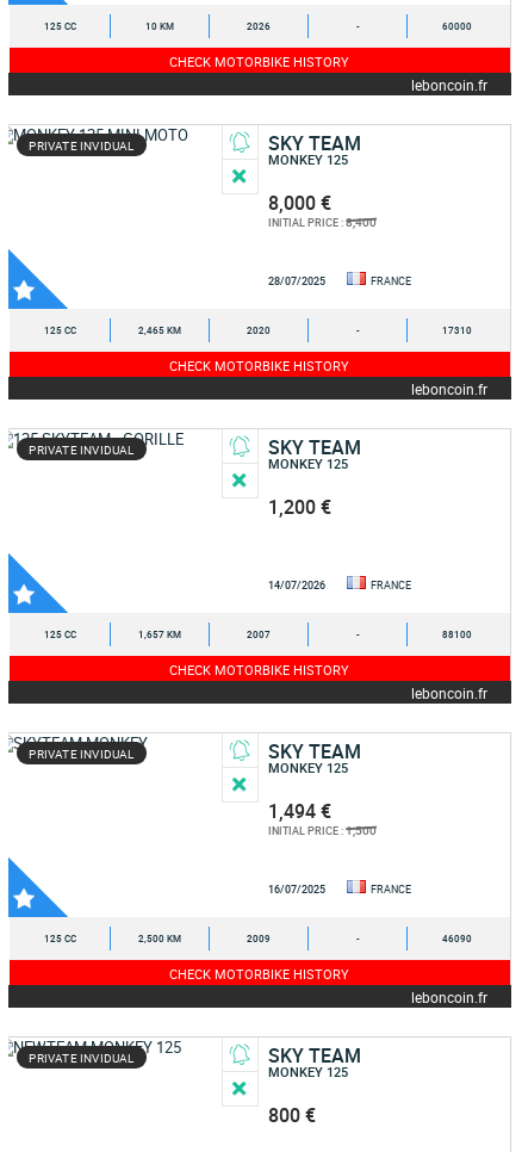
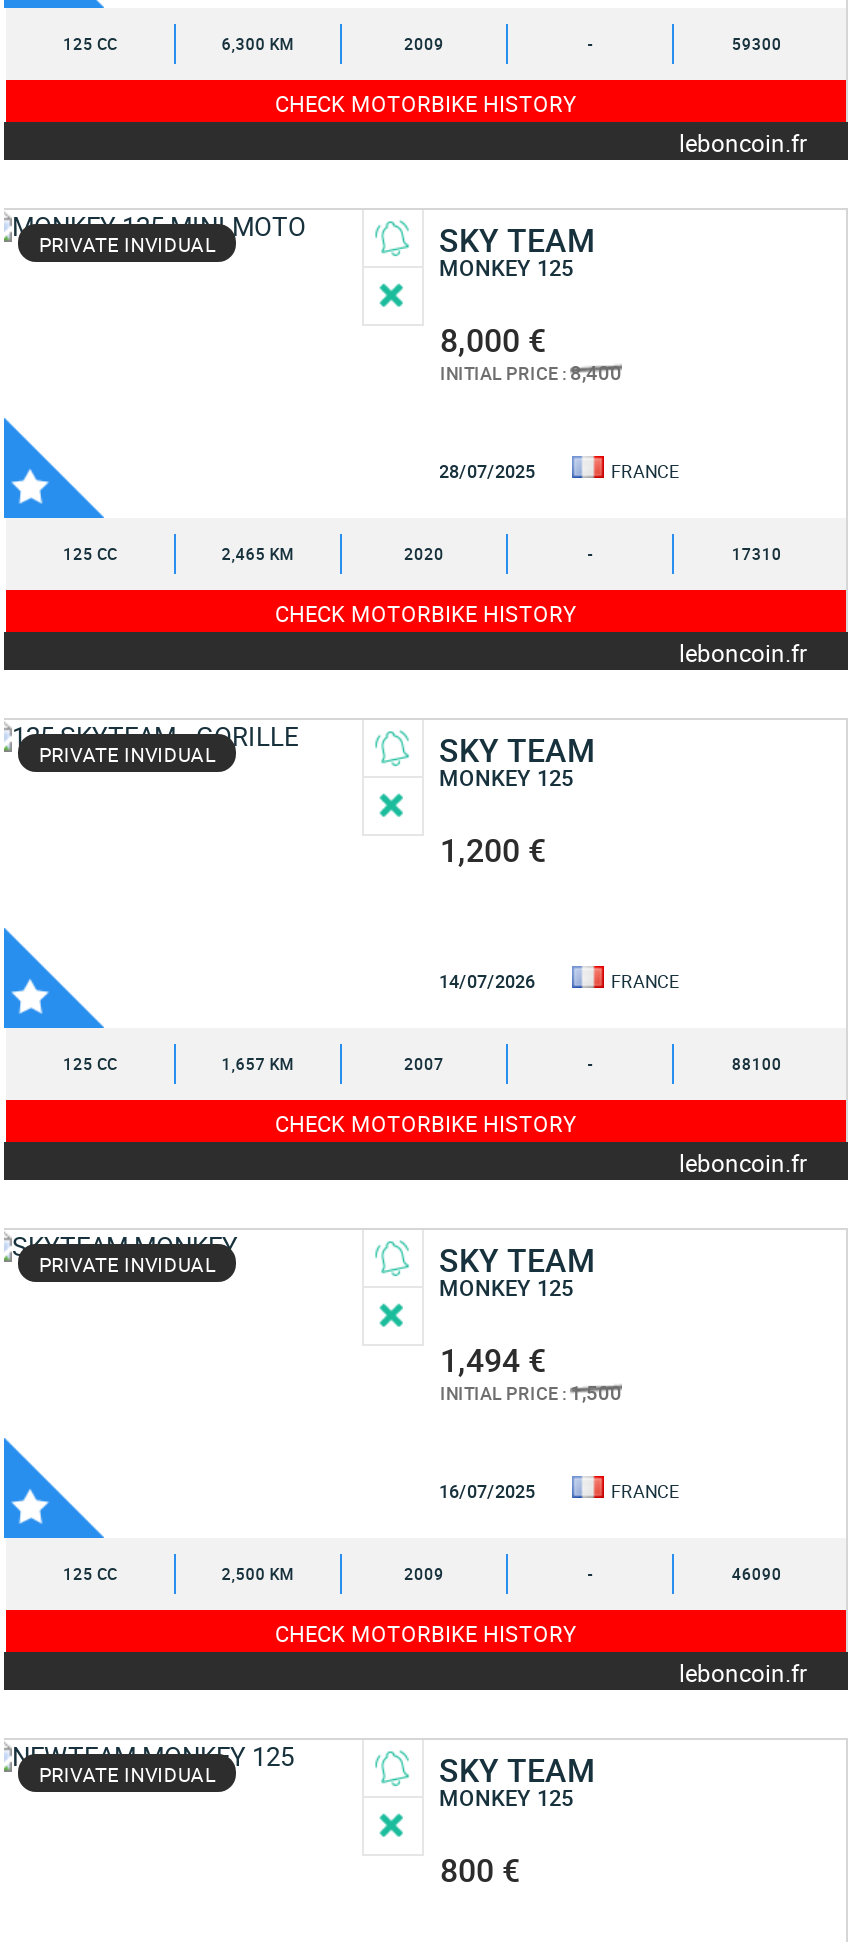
[145,20,174,32] 10 KM -> [222,34,294,54] 6,300 KM
[247,20,271,32] 2026 -> [404,34,444,54] 2009
[442,20,472,32] 60000 -> [732,34,782,54] 59300

